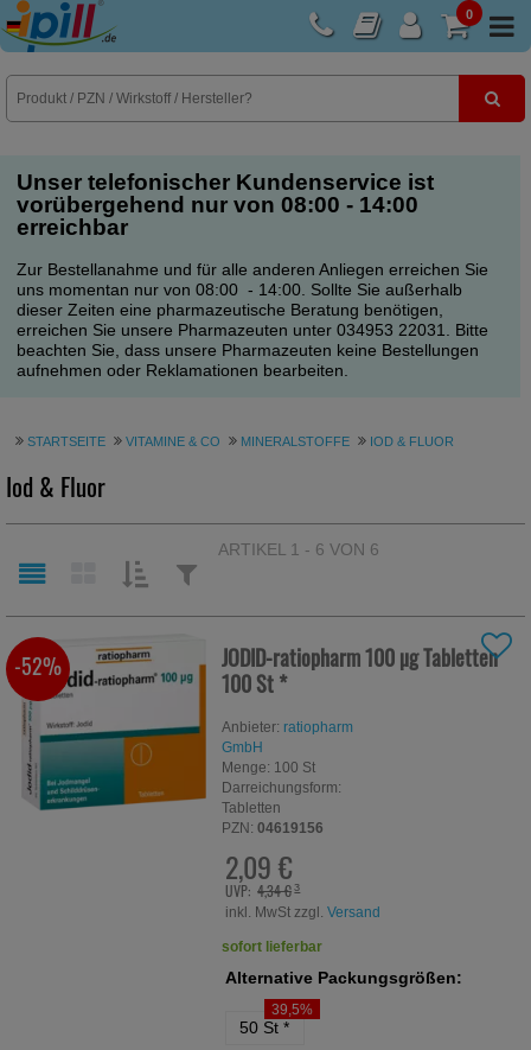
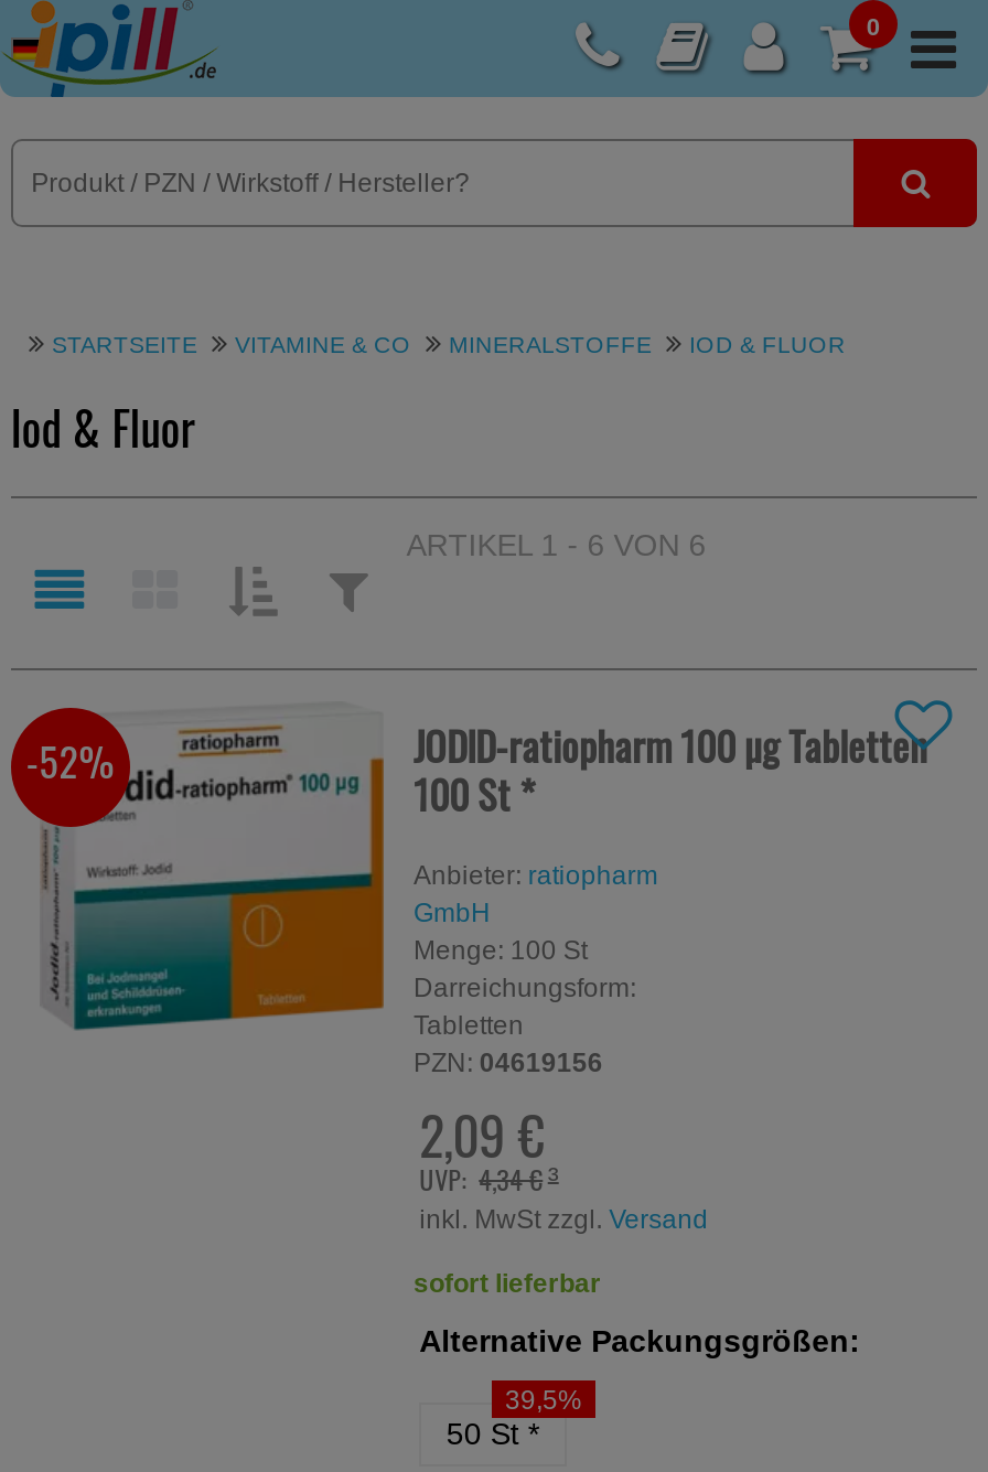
[17,169,488,379] Unser telefonischer Kundenservice ist | vorübergehend nur von 08:00 - 14:00 | erreichbar | Zur Bestellanahme und für alle anderen Anliegen erreichen Sie | uns momentan nur von 08:00 - 14:00. Sollte Sie außerhalb | dieser Zeiten eine pharmazeutische Beratung benötigen, | erreichen Sie unsere Pharmazeuten unter 034953 22031. Bitte | beachten Sie, dass unsere Pharmazeuten keine Bestellungen | aufnehmen oder Reklamationen bearbeiten. -> none

